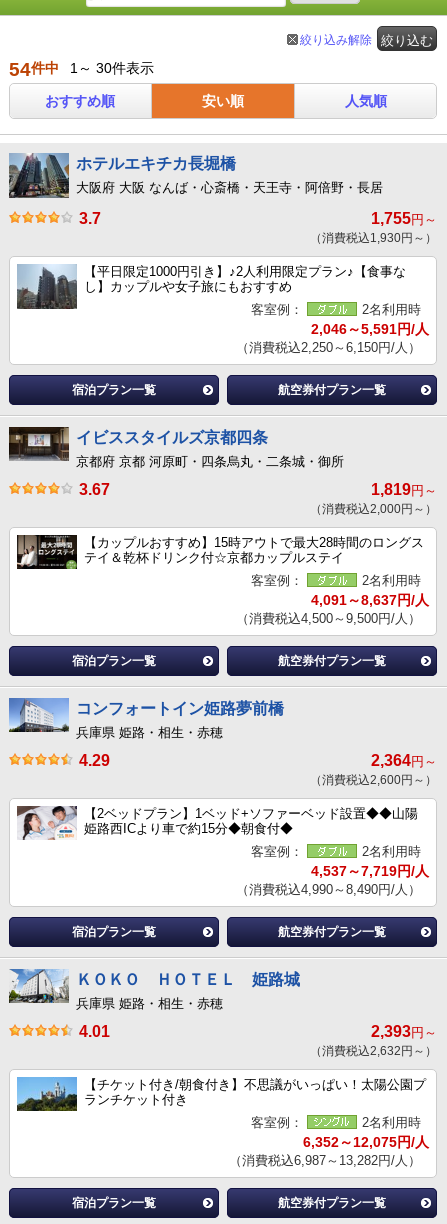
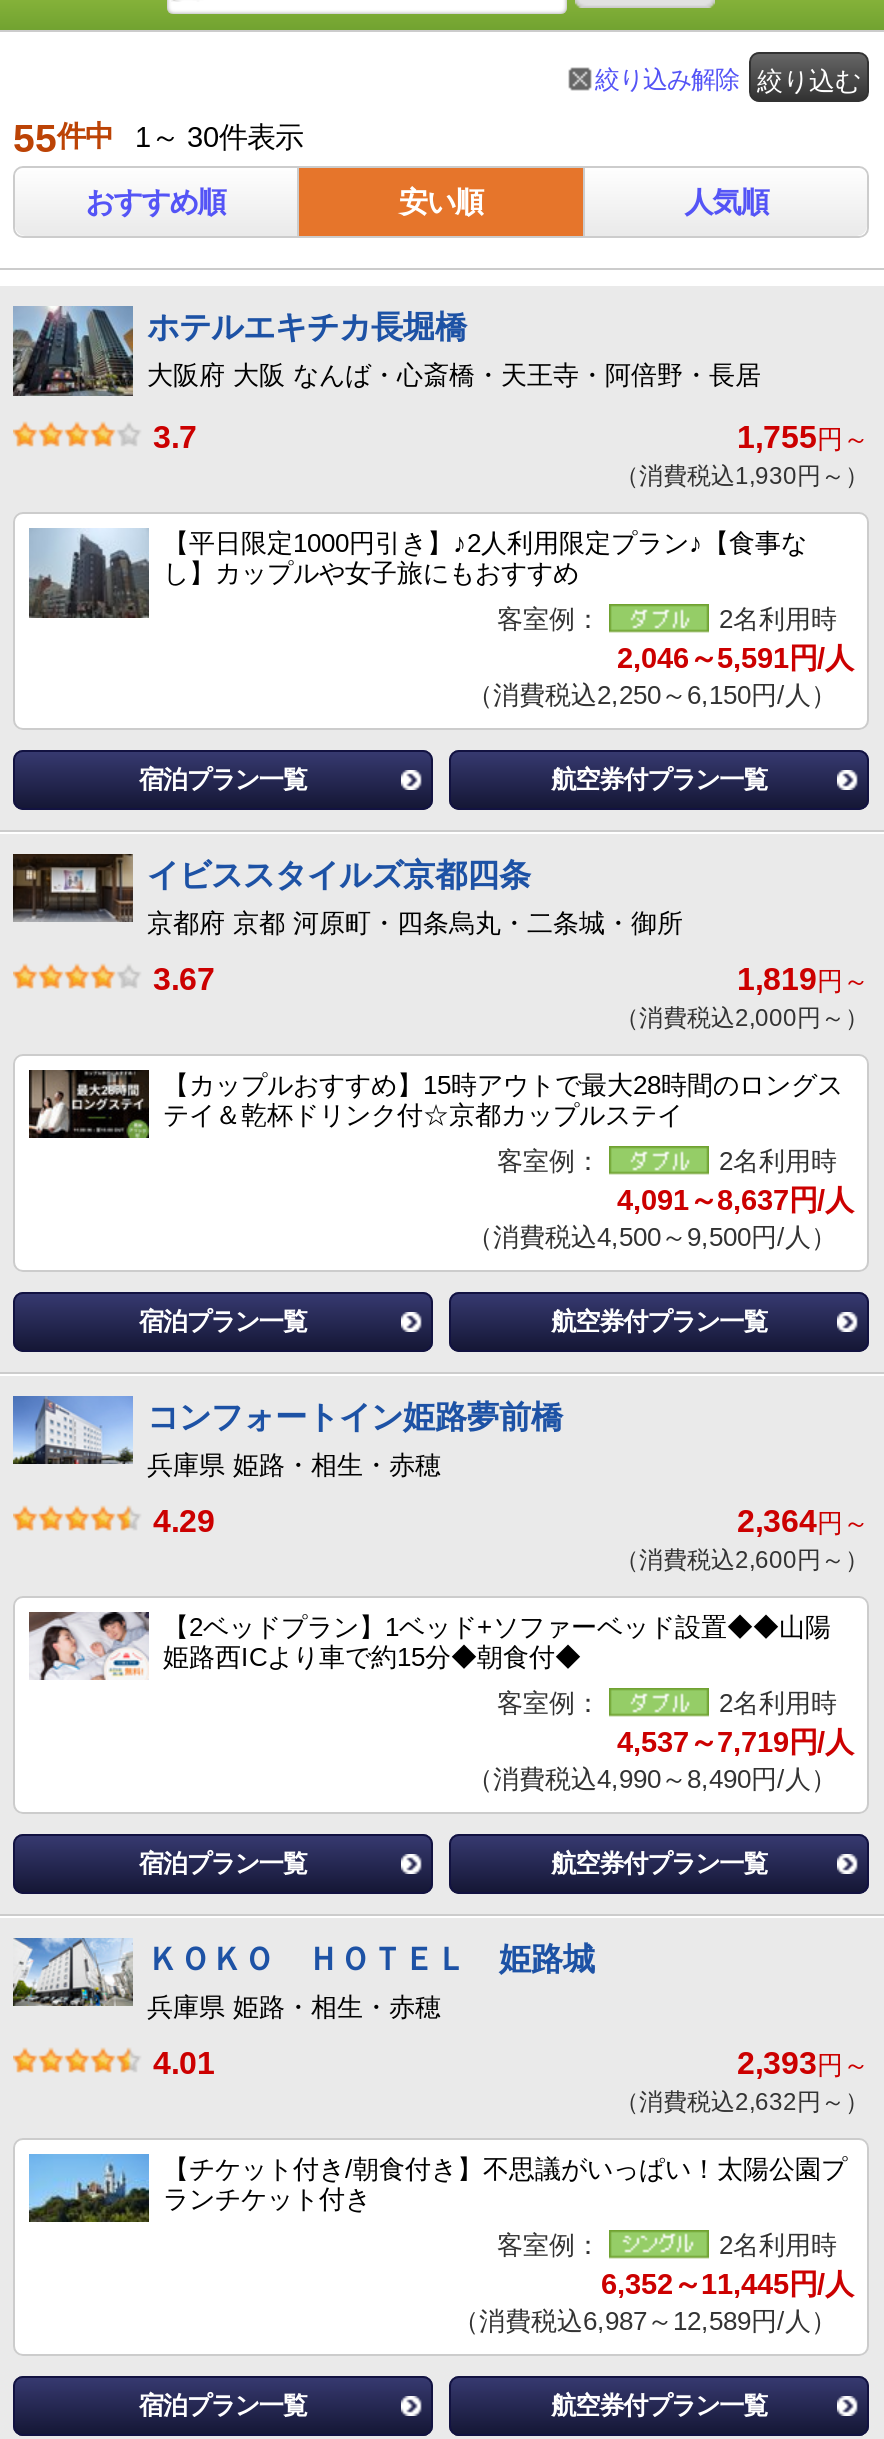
[9,59,154,80] 54件中 1～ 30件表示 -> [13,118,303,160] 55件中 1～ 30件表示
[303,1134,429,1150] 6,352～12,075円/人 -> [601,2269,853,2301] 6,352～11,445円/人
[229,1153,421,1168] （消費税込6,987～13,282円/人） -> [453,2307,837,2337] （消費税込6,987～12,589円/人）

